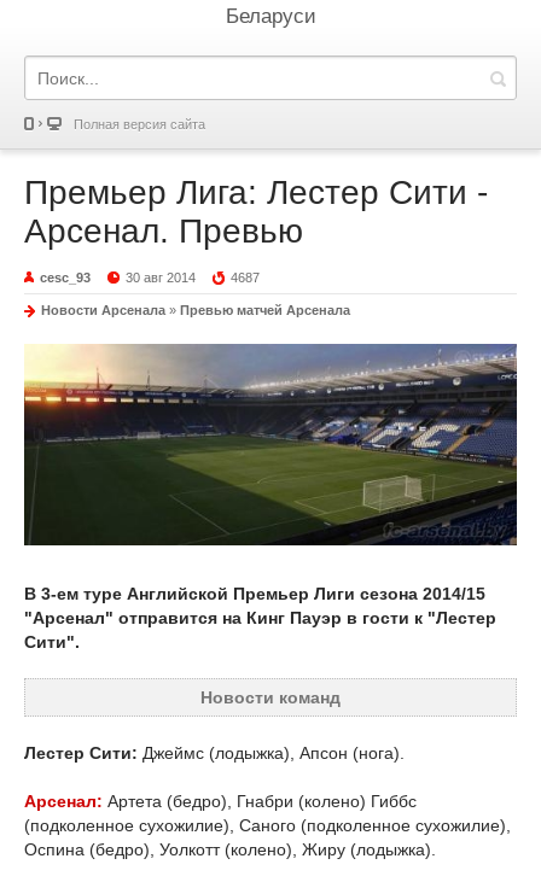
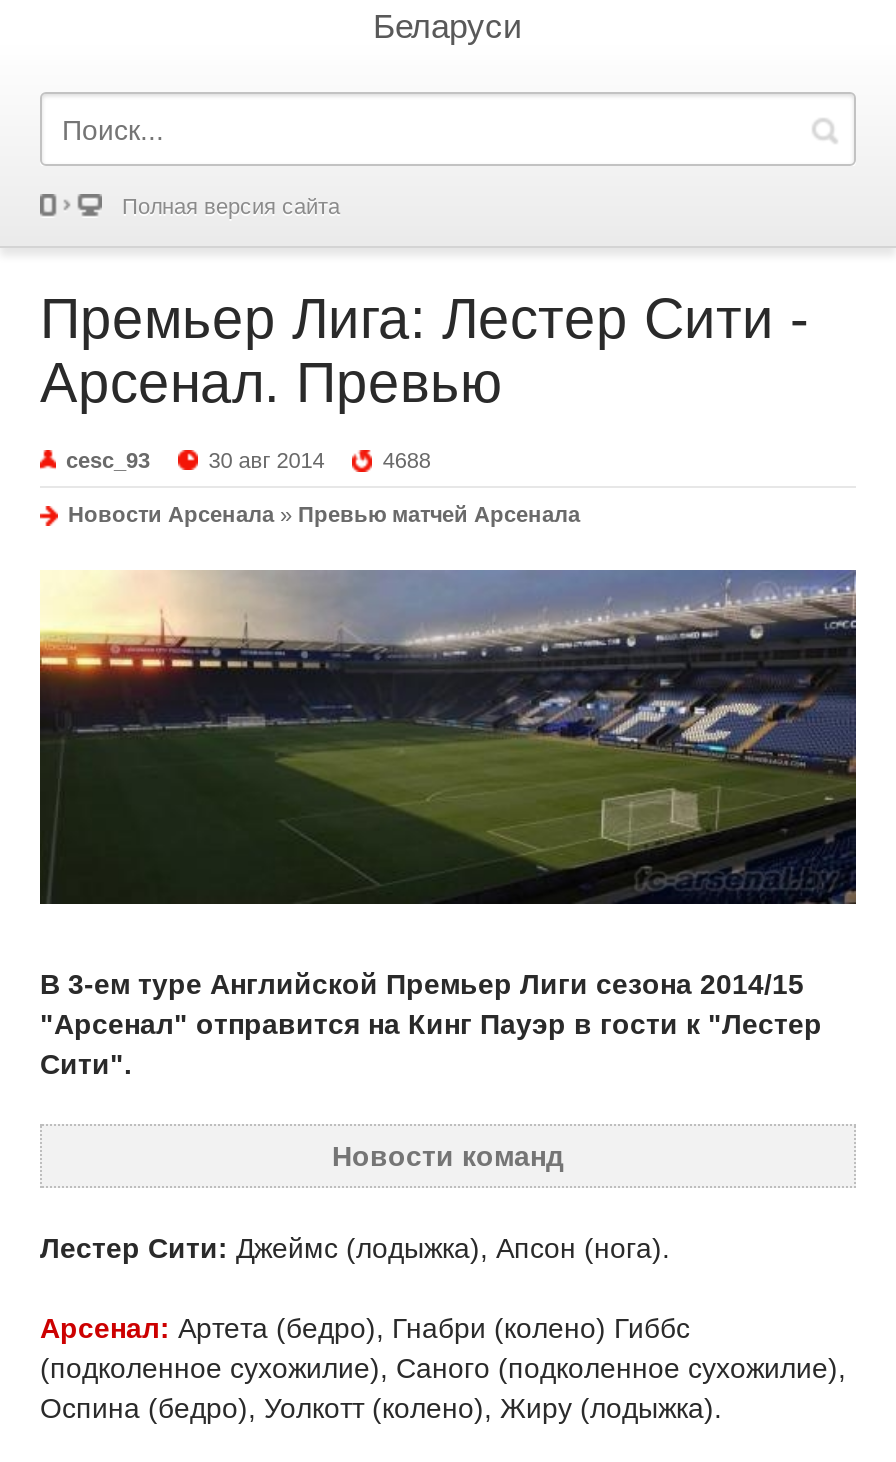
[231,270,260,285] 4687 -> [383,448,431,472] 4688

